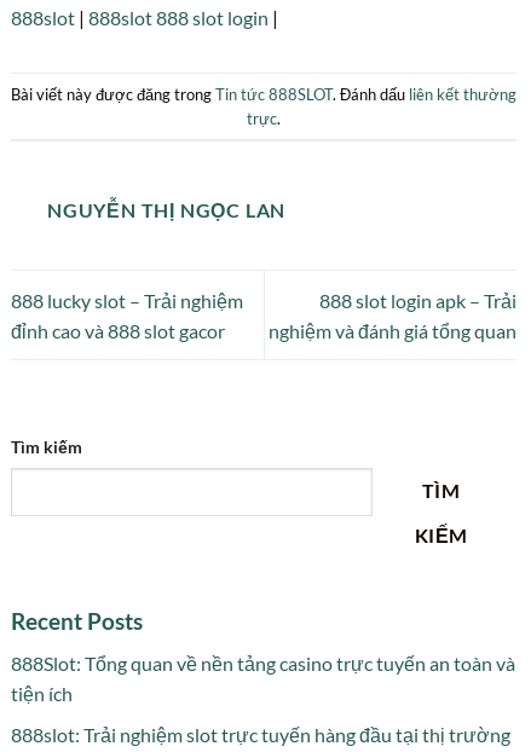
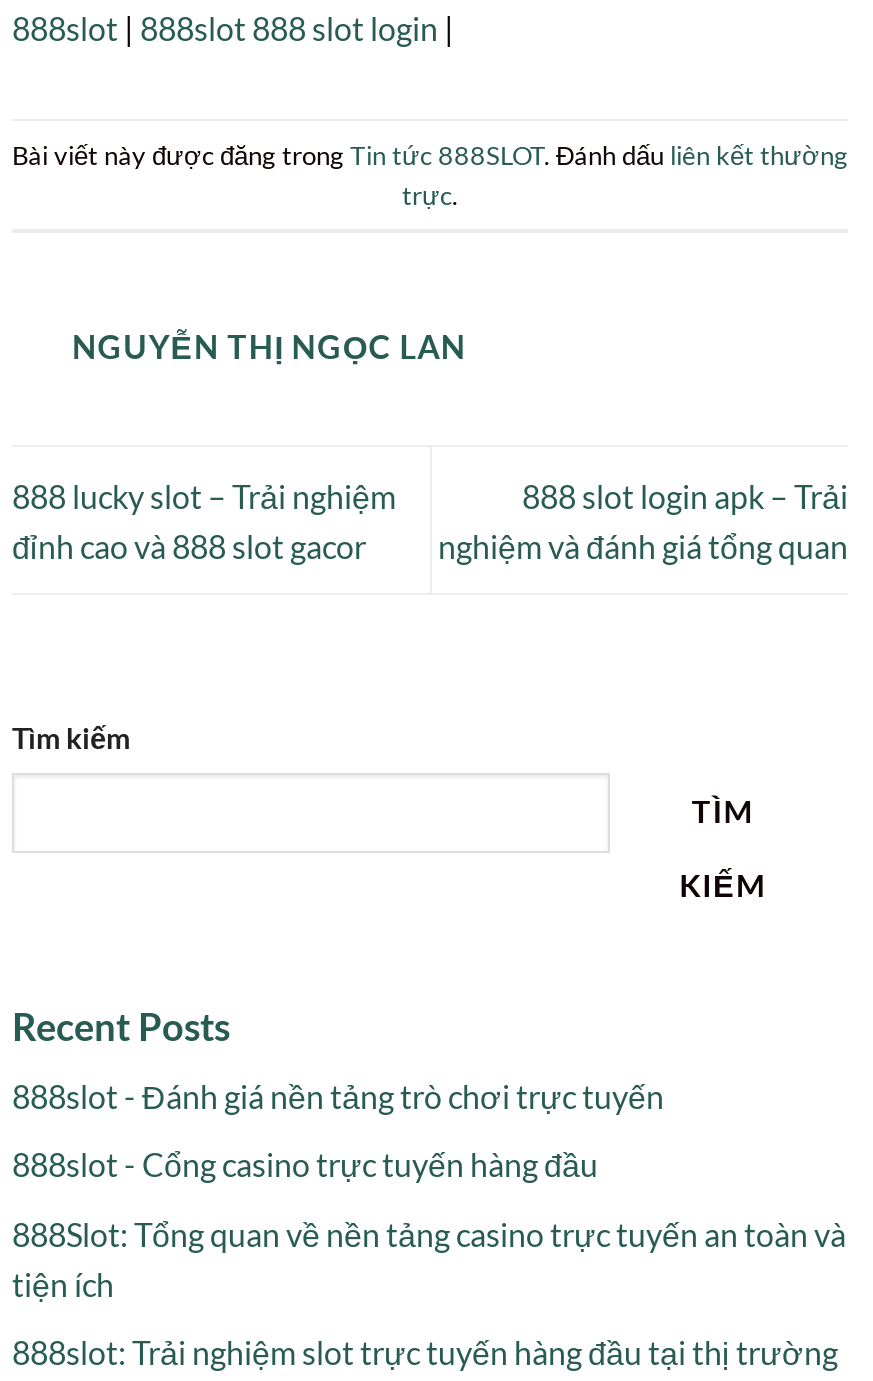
none -> [12,1076,664,1184] 888slot - Đánh giá nền tảng trò chơi trực tuyến | 888slot - Cổng casino trực tuyến hàng đầu

